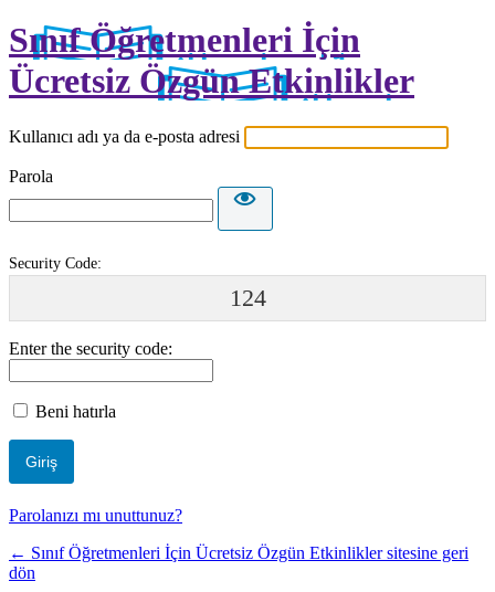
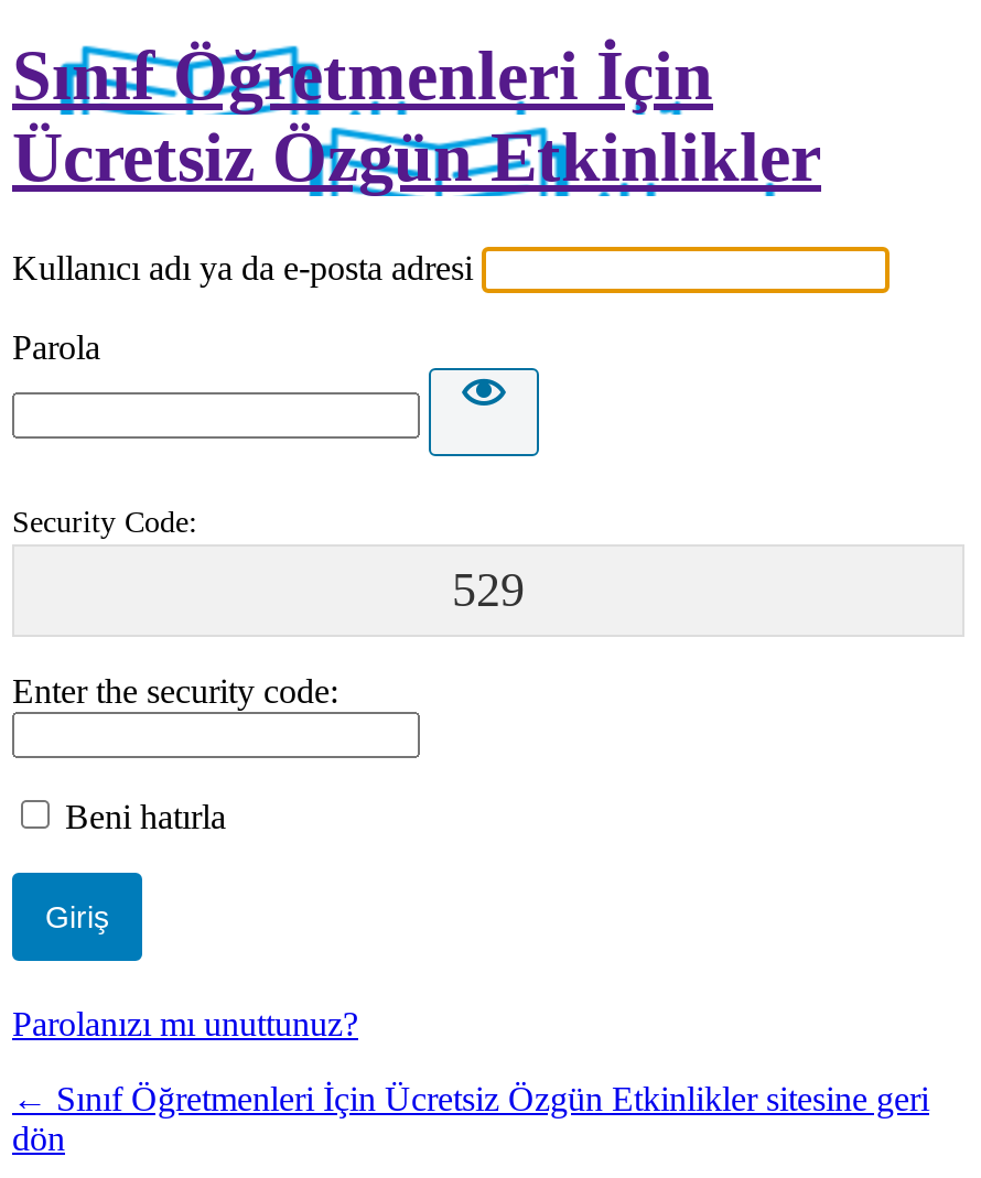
[229,284,266,312] 124 -> [452,562,525,618] 529

